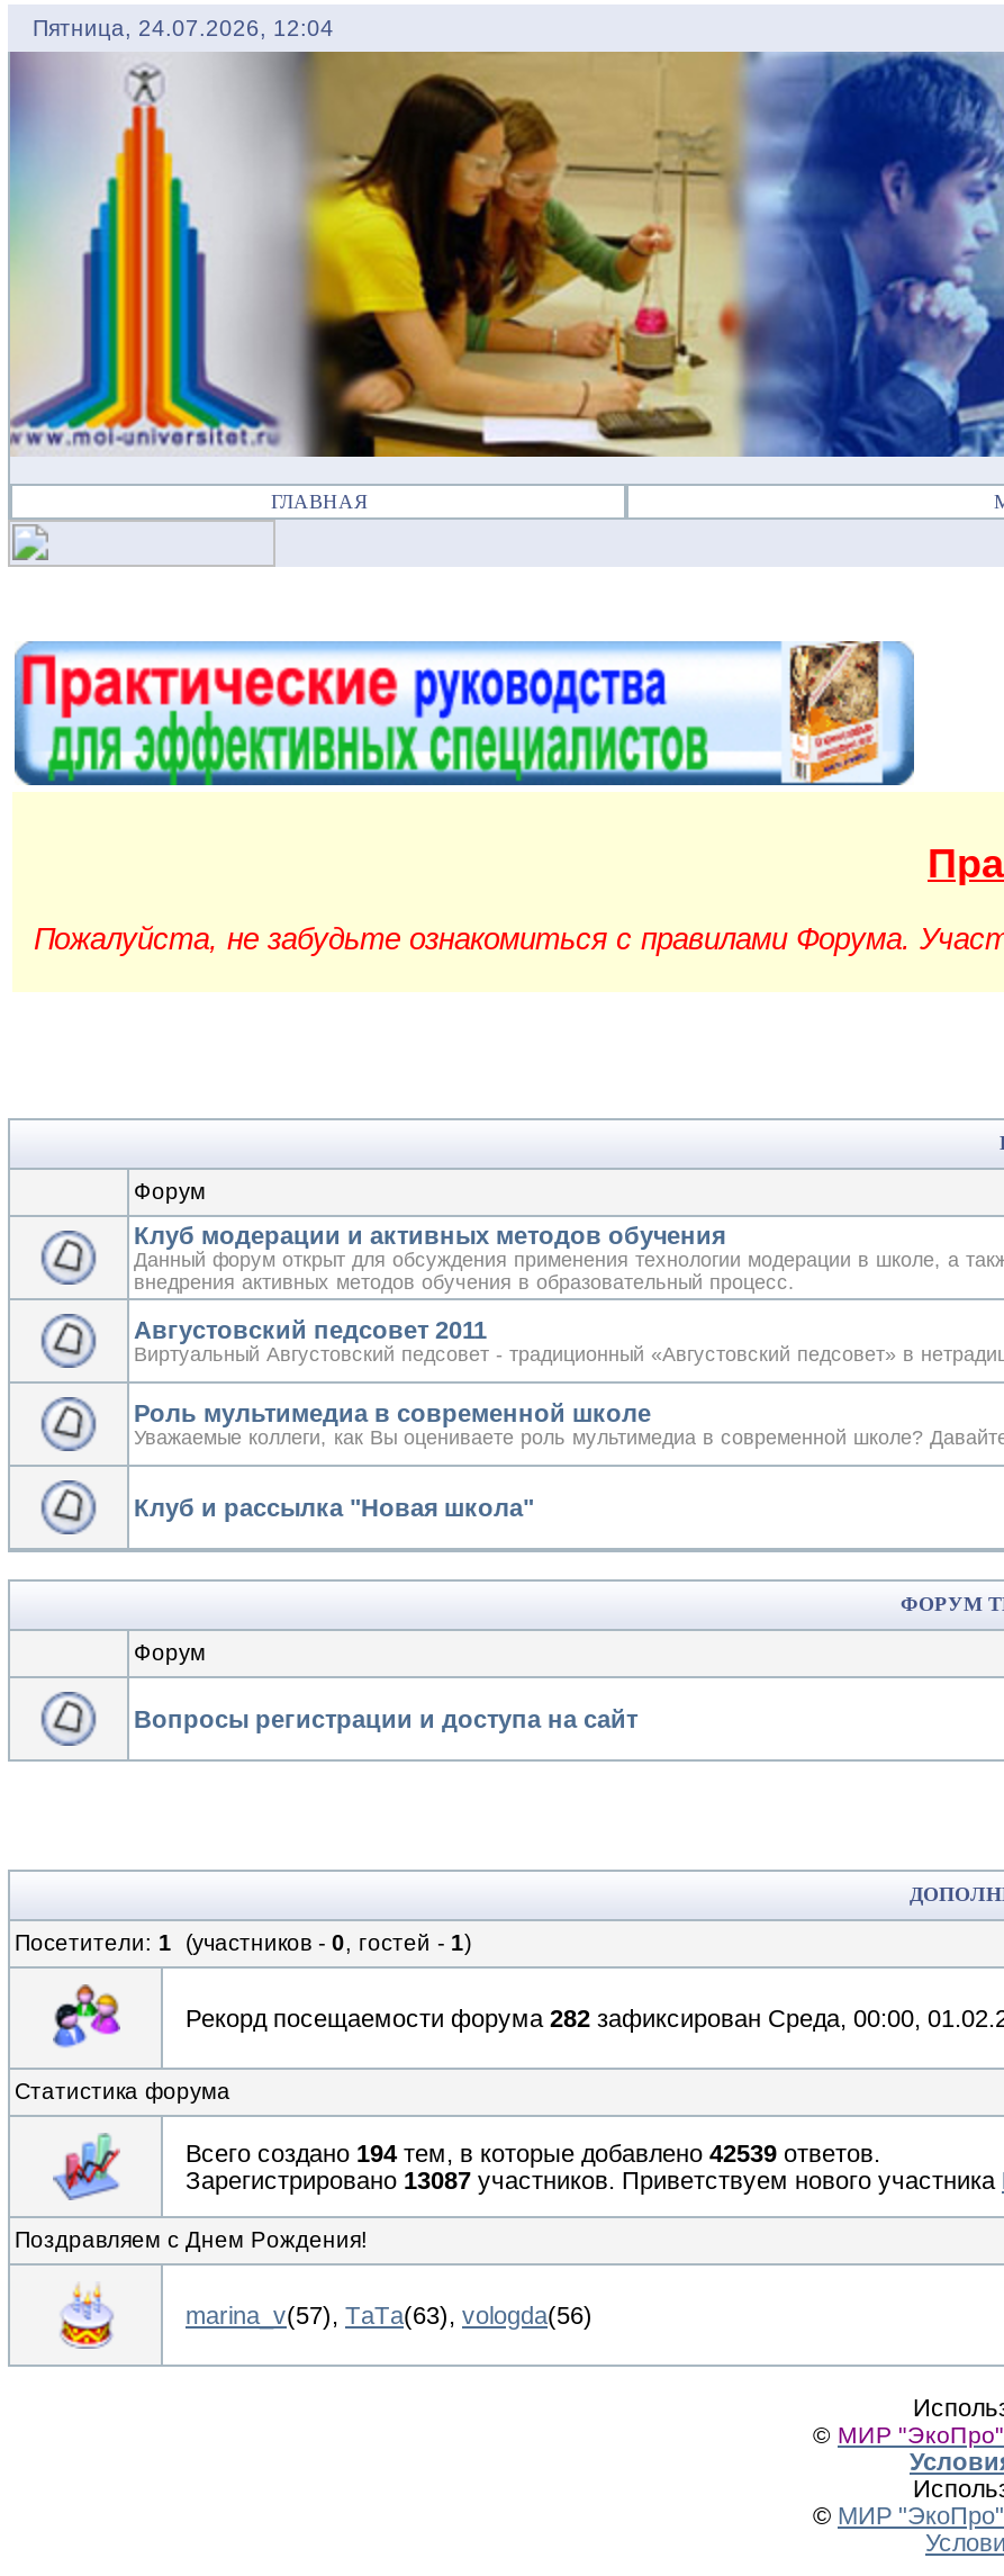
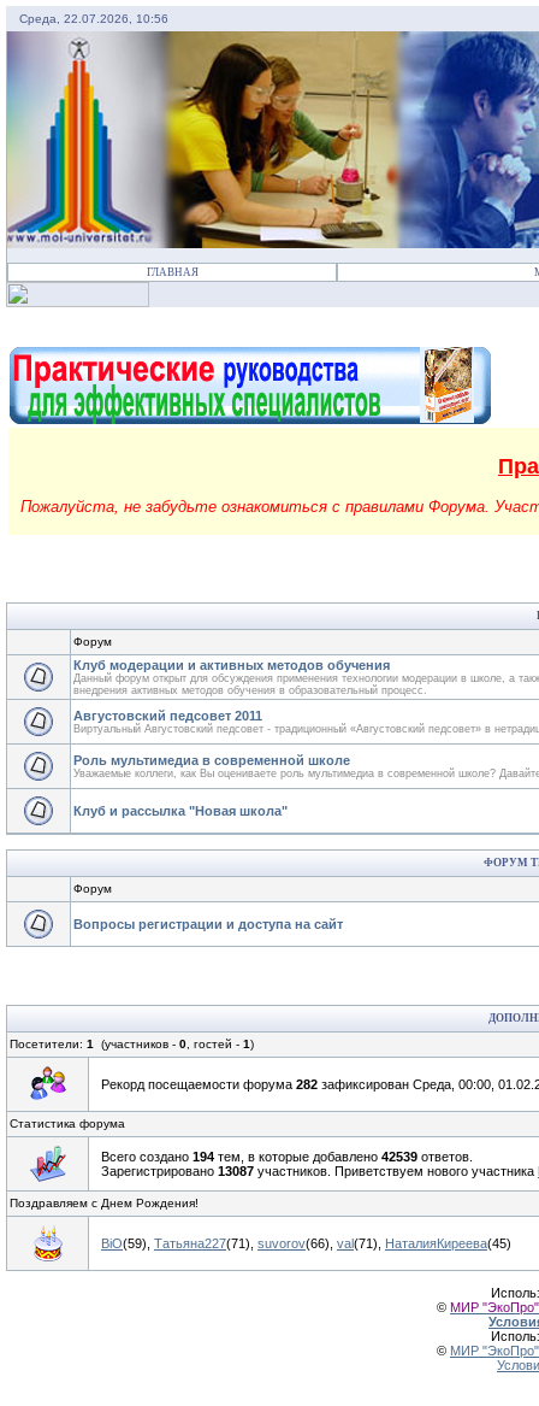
[33,16,334,40] Пятница, 24.07.2026, 12:04 -> [19,12,168,25] Среда, 22.07.2026, 10:56
[186,2302,593,2329] marina_v(57), ТаТа(63), vologda(56) -> [101,1236,511,1251] BiO(59), Татьяна227(71), suvorov(66), val(71), НаталияКиреева(45)

